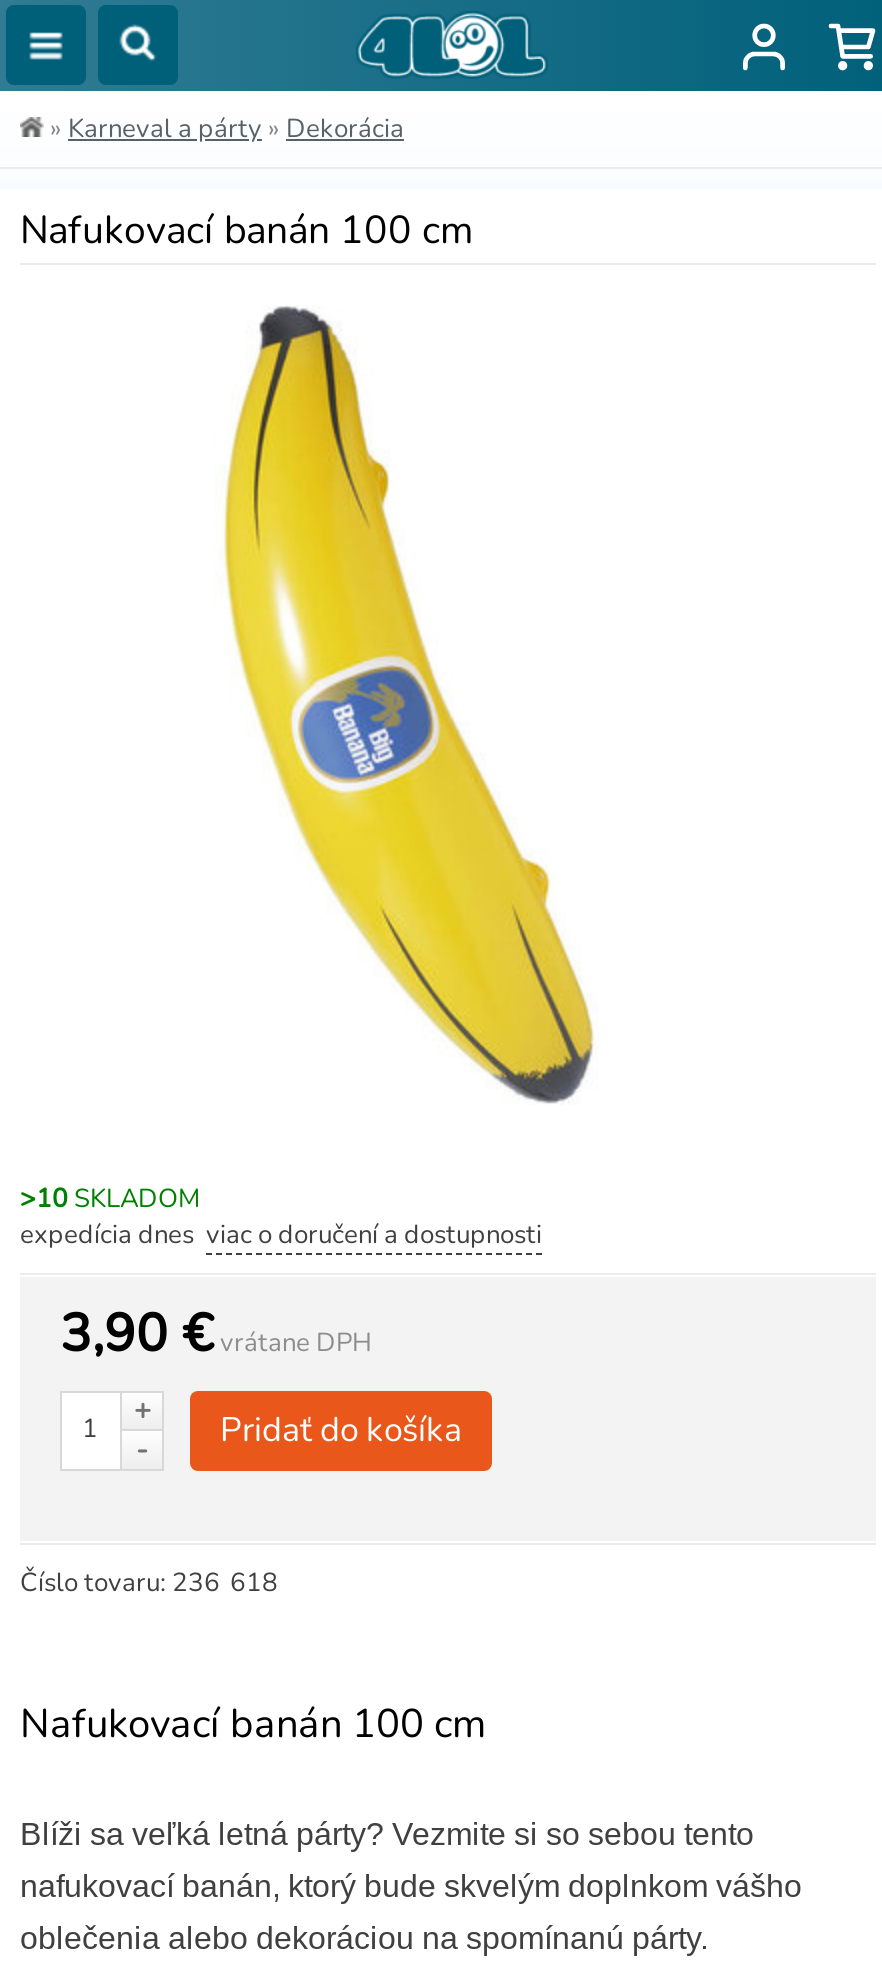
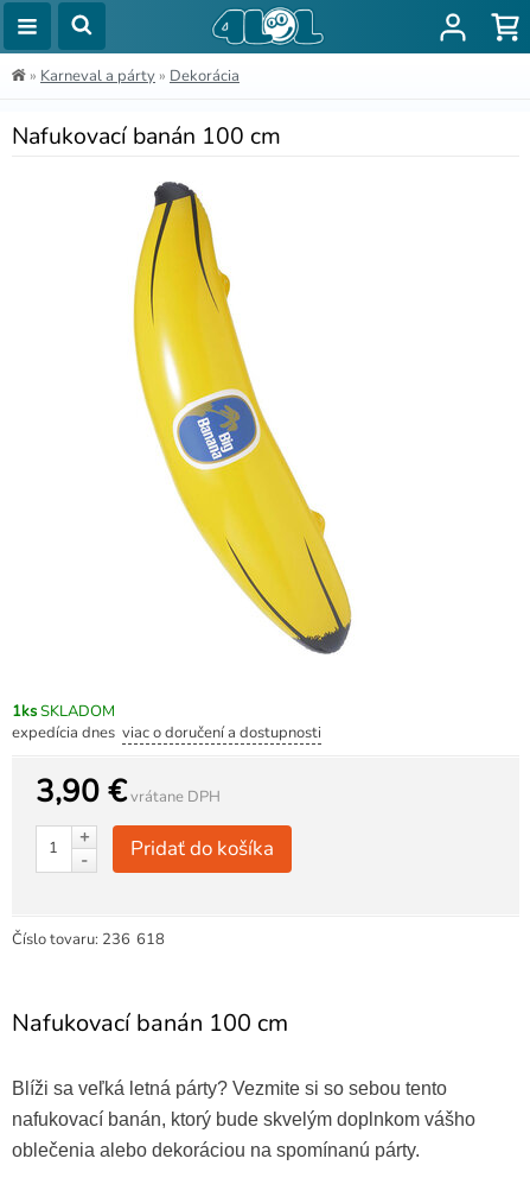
[20,1181,200,1217] >10 SKLADOM -> [12,701,115,722] 1ks SKLADOM

